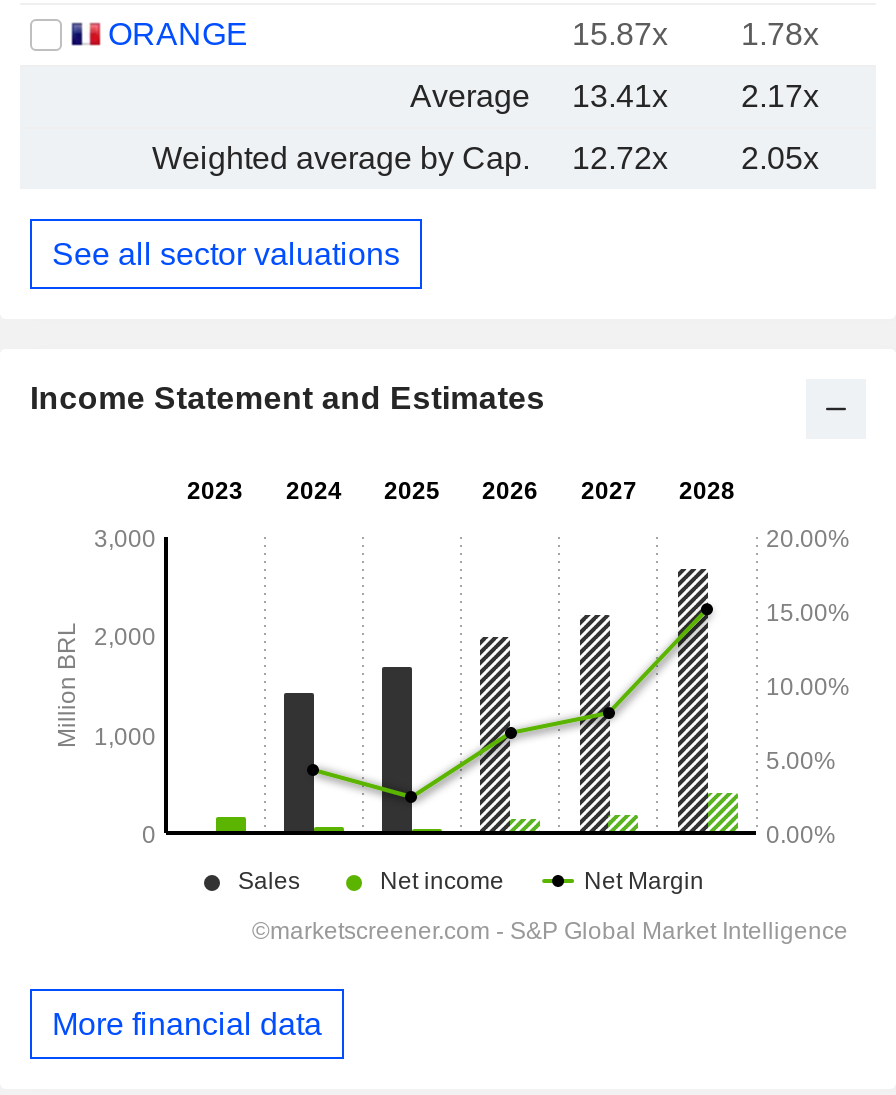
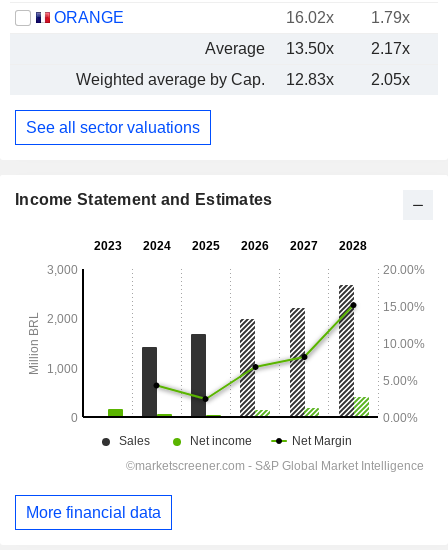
[572,17,819,51] 15.87x | 1.78x -> [286,9,409,26] 16.02x | 1.79x
[410,79,668,113] Average 13.41x -> [205,40,334,57] Average 13.50x
[152,141,668,175] Weighted average by Cap. 12.72x -> [76,71,334,88] Weighted average by Cap. 12.83x

